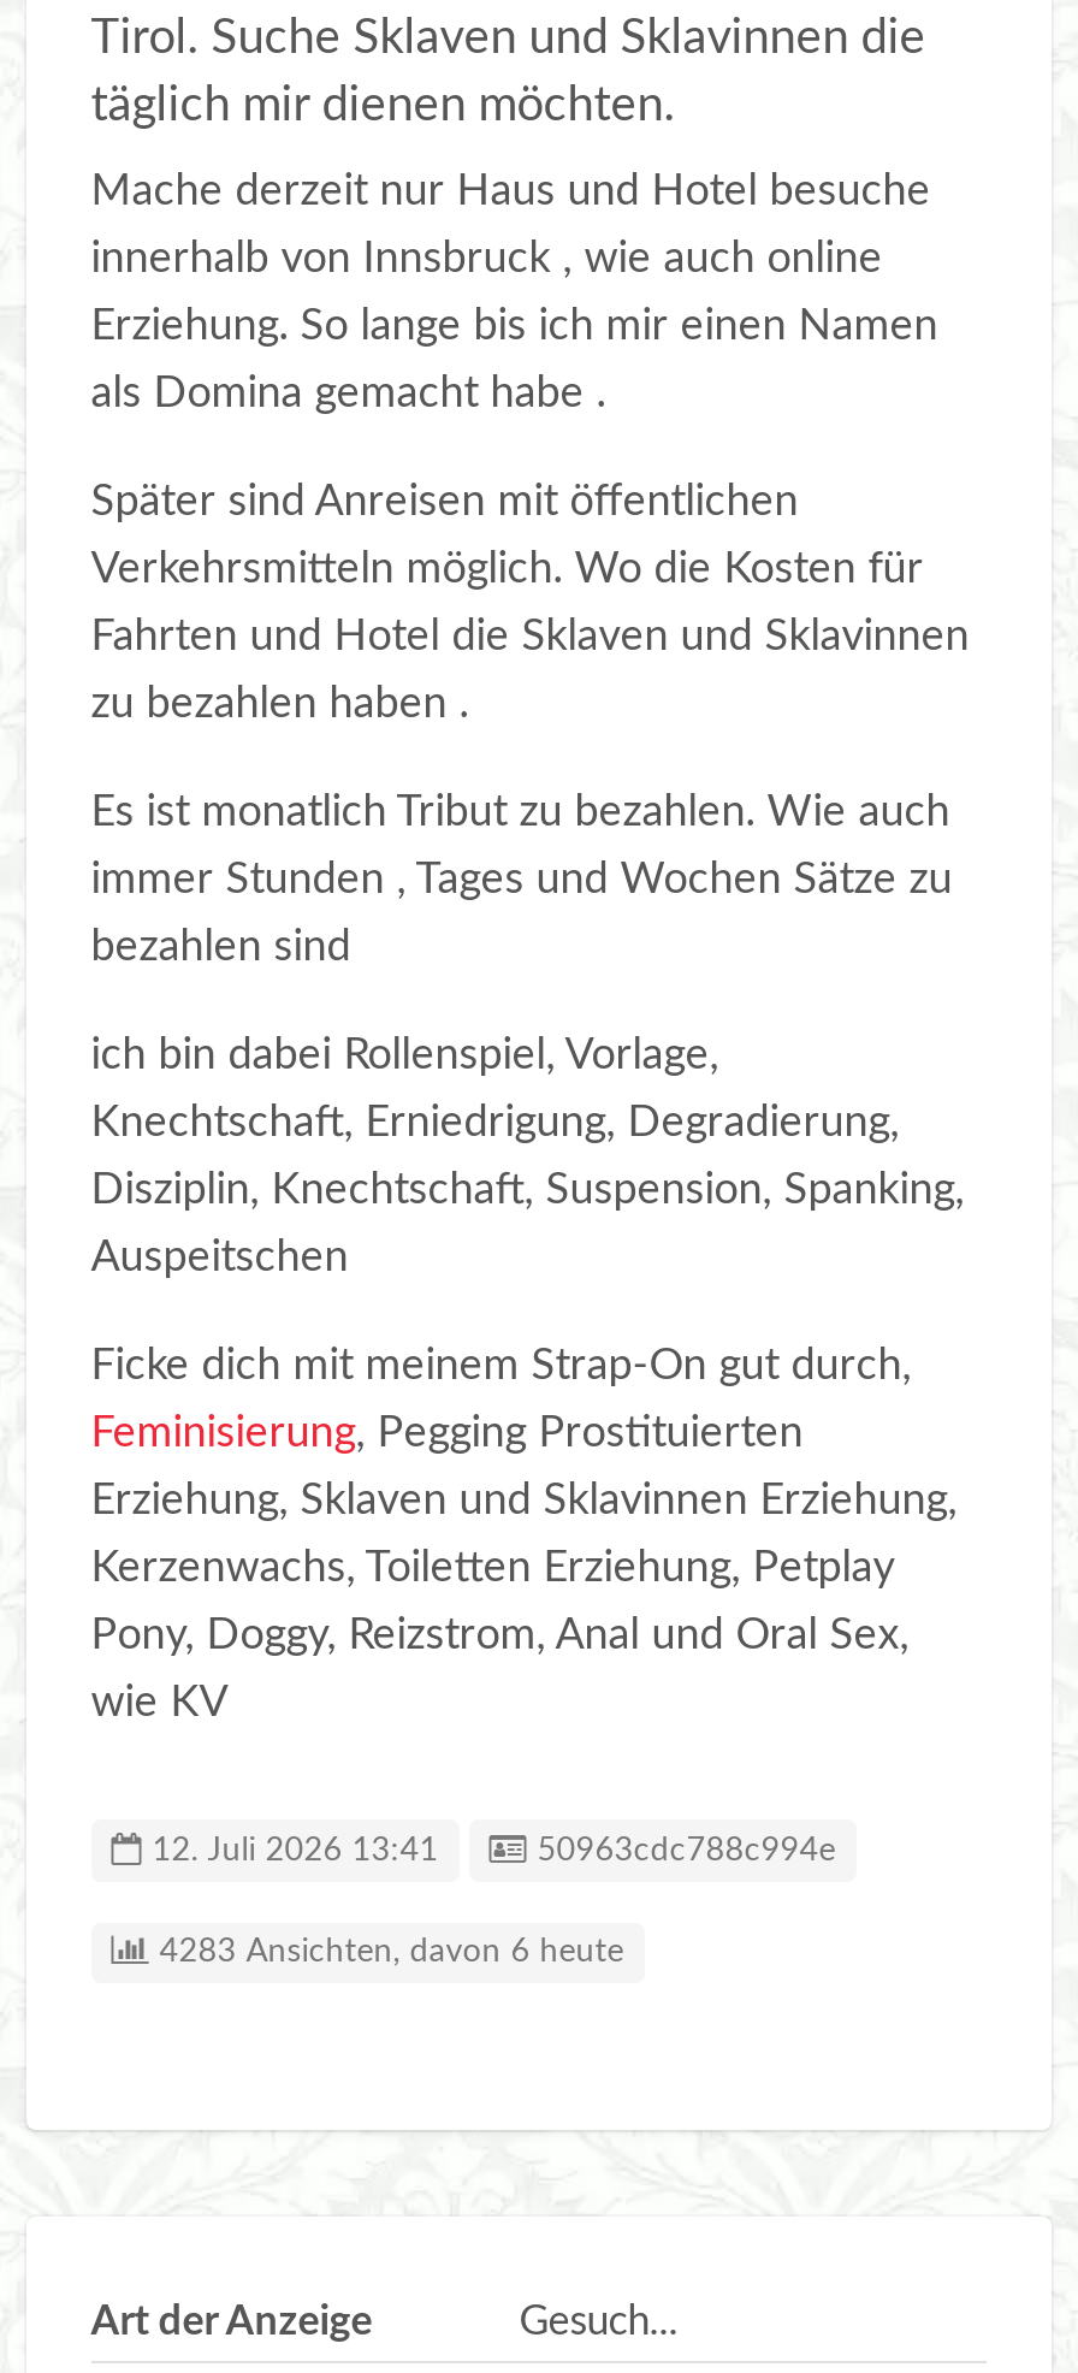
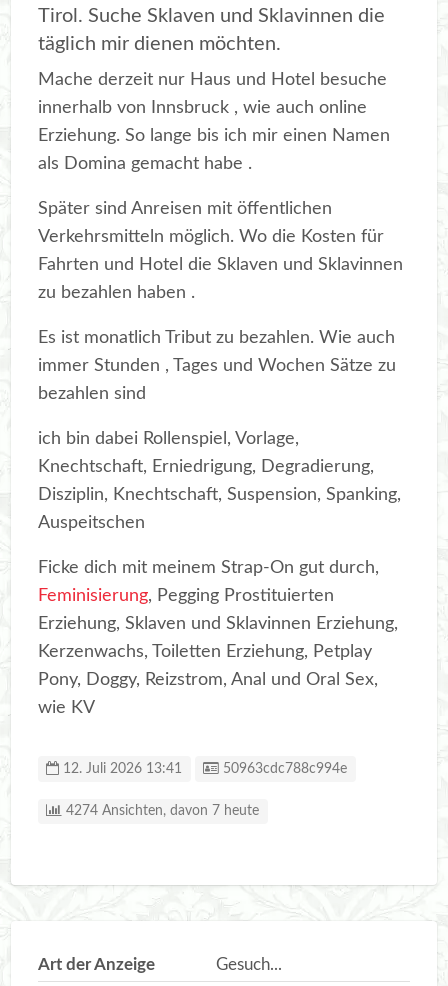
[150,1935,624,1969] 4283 Ansichten, davon 6 heute -> [62,804,259,818] 4274 Ansichten, davon 7 heute

